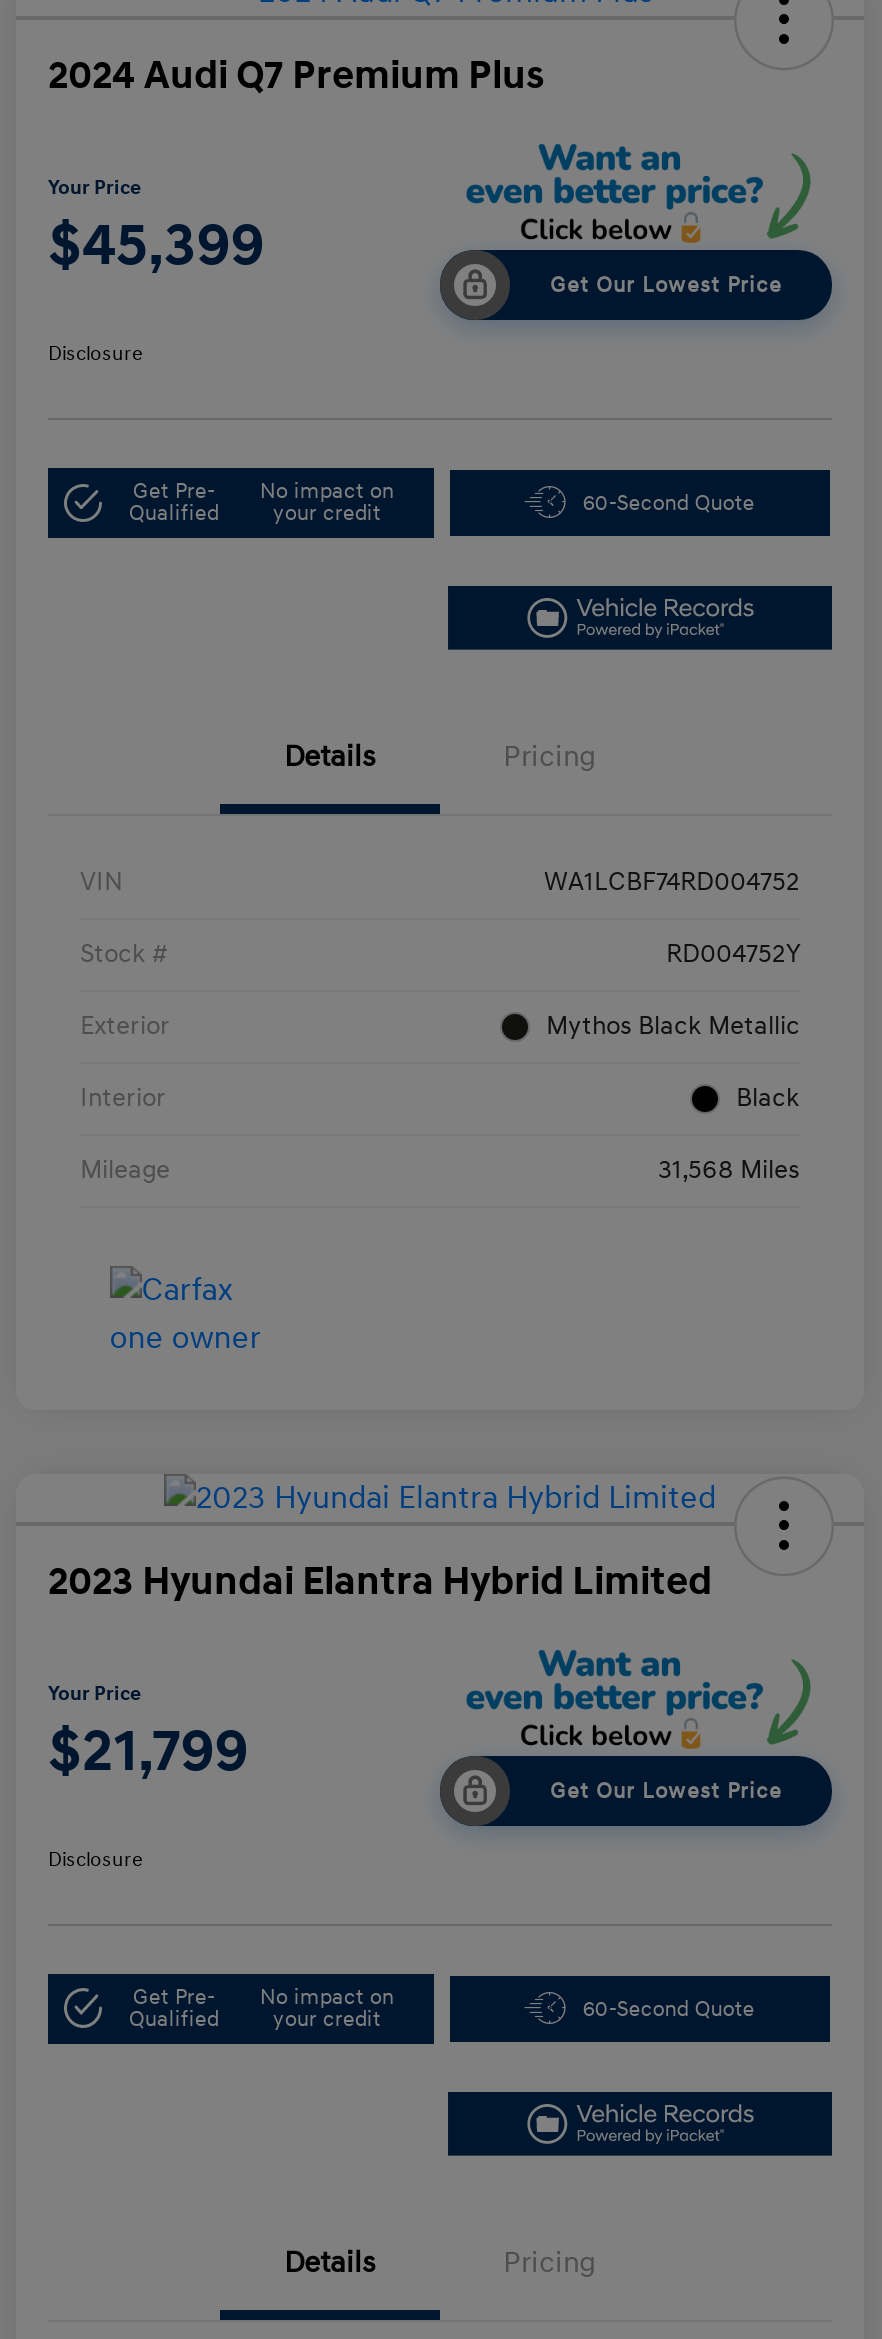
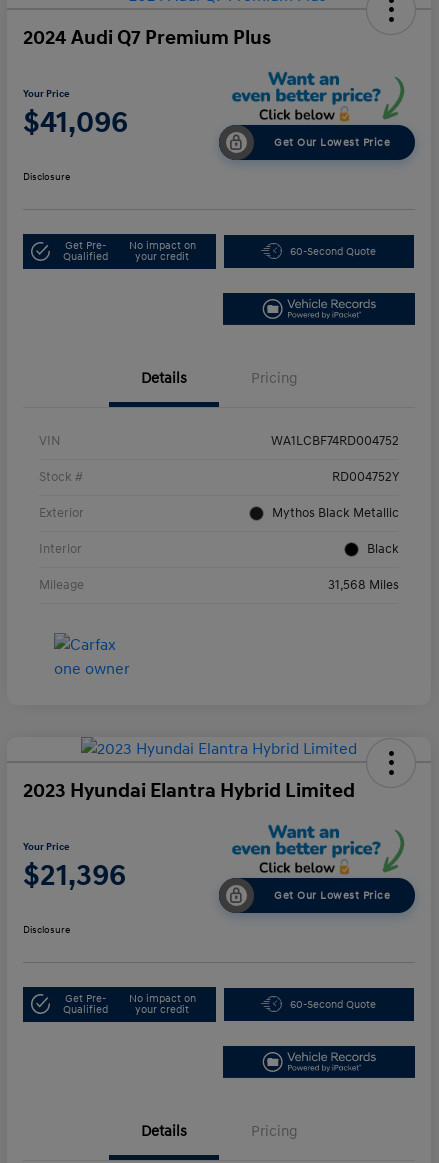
[48,208,264,282] $45,399 -> [23,104,128,141] $41,096
[48,1714,248,1788] $21,799 -> [23,857,126,894] $21,396

